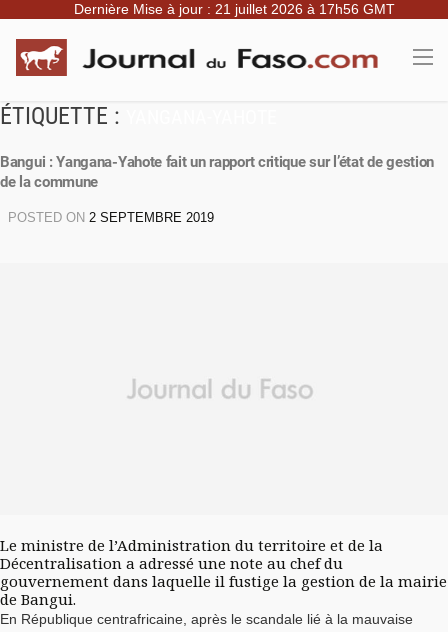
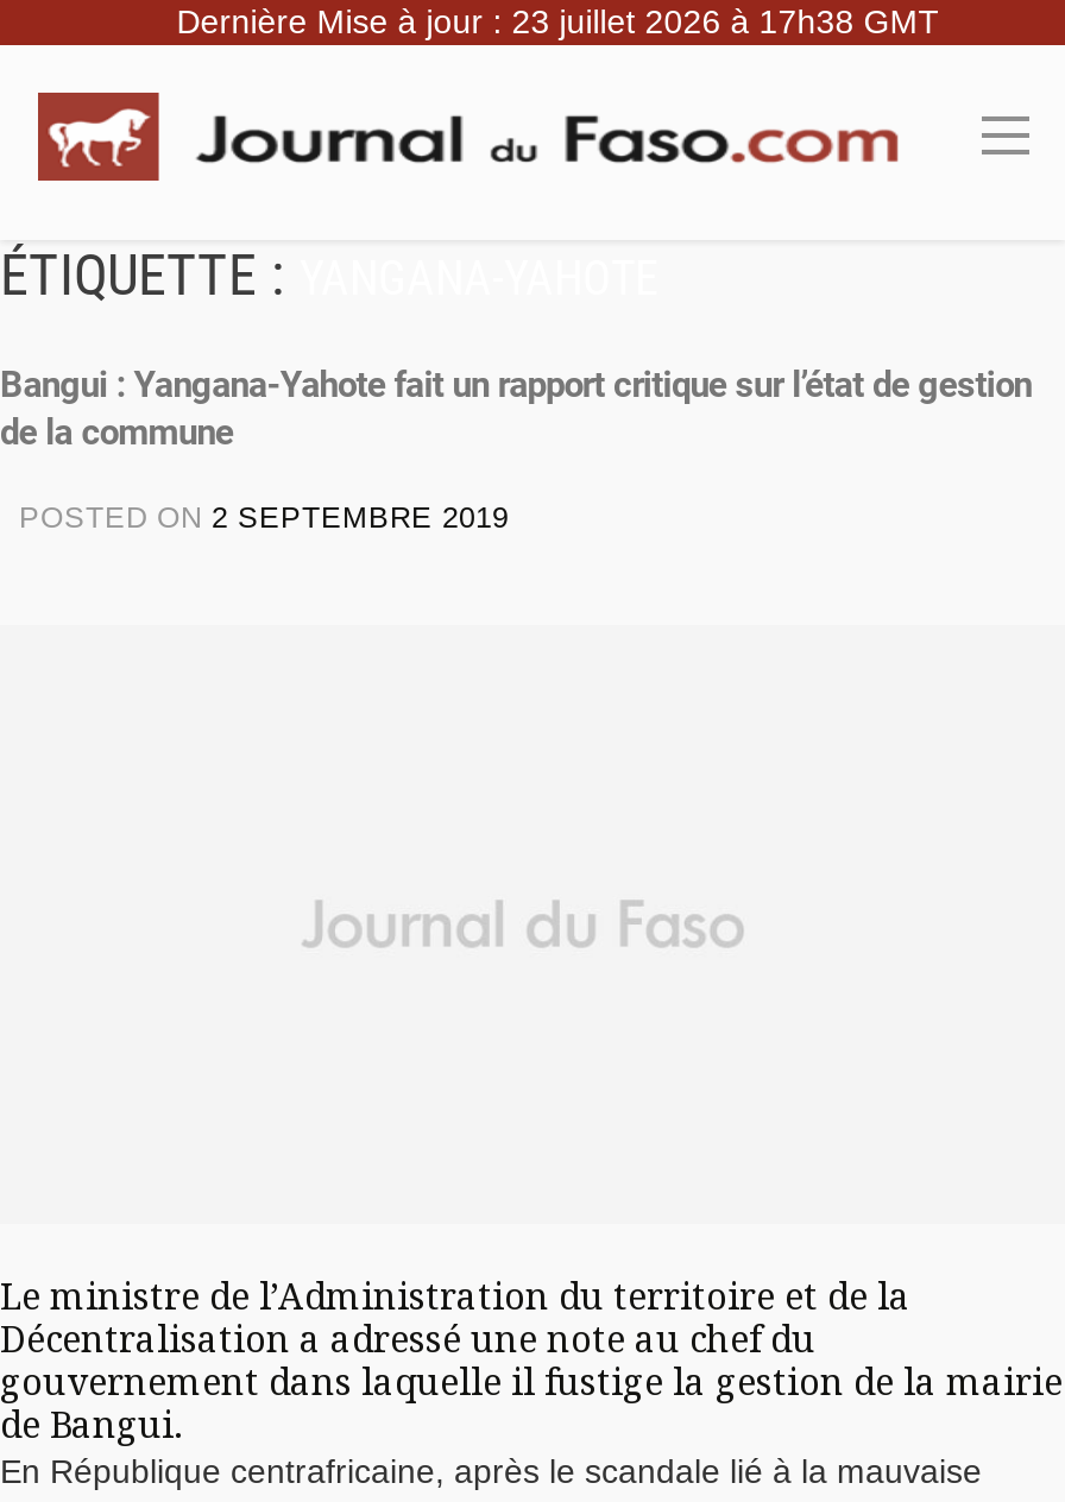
[70,1,395,17] Dernière Mise à jour : 21 juillet 2026 à 17h56 GMT -> [167,2,939,40] Dernière Mise à jour : 23 juillet 2026 à 17h38 GMT

